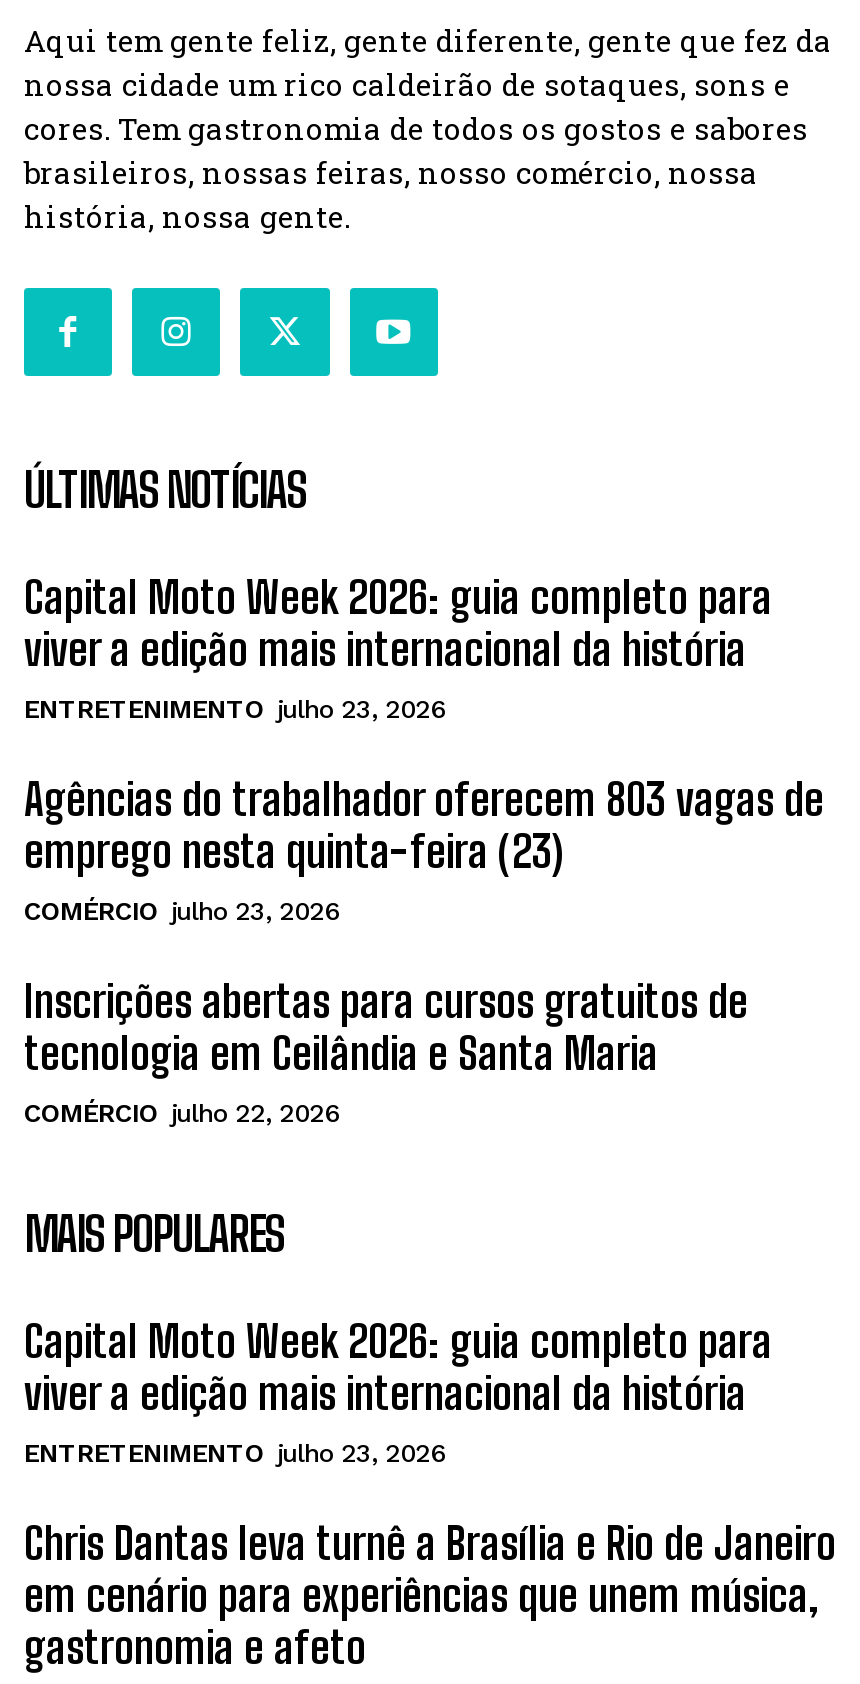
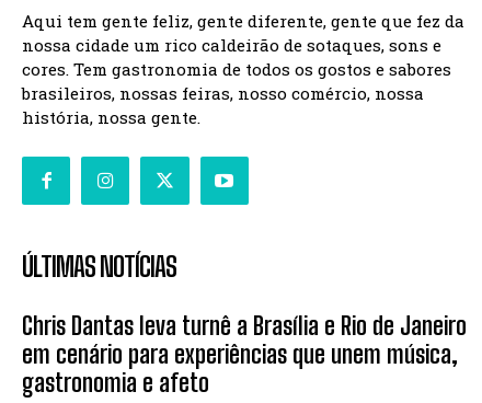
[24,570,824,1468] Capital Moto Week 2026: guia completo para | viver a edição mais internacional da história | ENTRETENIMENTO julho 23, 2026 | Agências do trabalhador oferecem 803 vagas de | emprego nesta quinta-feira (23) | COMÉRCIO julho 23, 2026 | Inscrições abertas para cursos gratuitos de | tecnologia em Ceilândia e Santa Maria | COMÉRCIO julho 22, 2026 | MAIS POPULARES | Capital Moto Week 2026: guia completo para | viver a edição mais internacional da história | ENTRETENIMENTO julho 23, 2026 -> none

